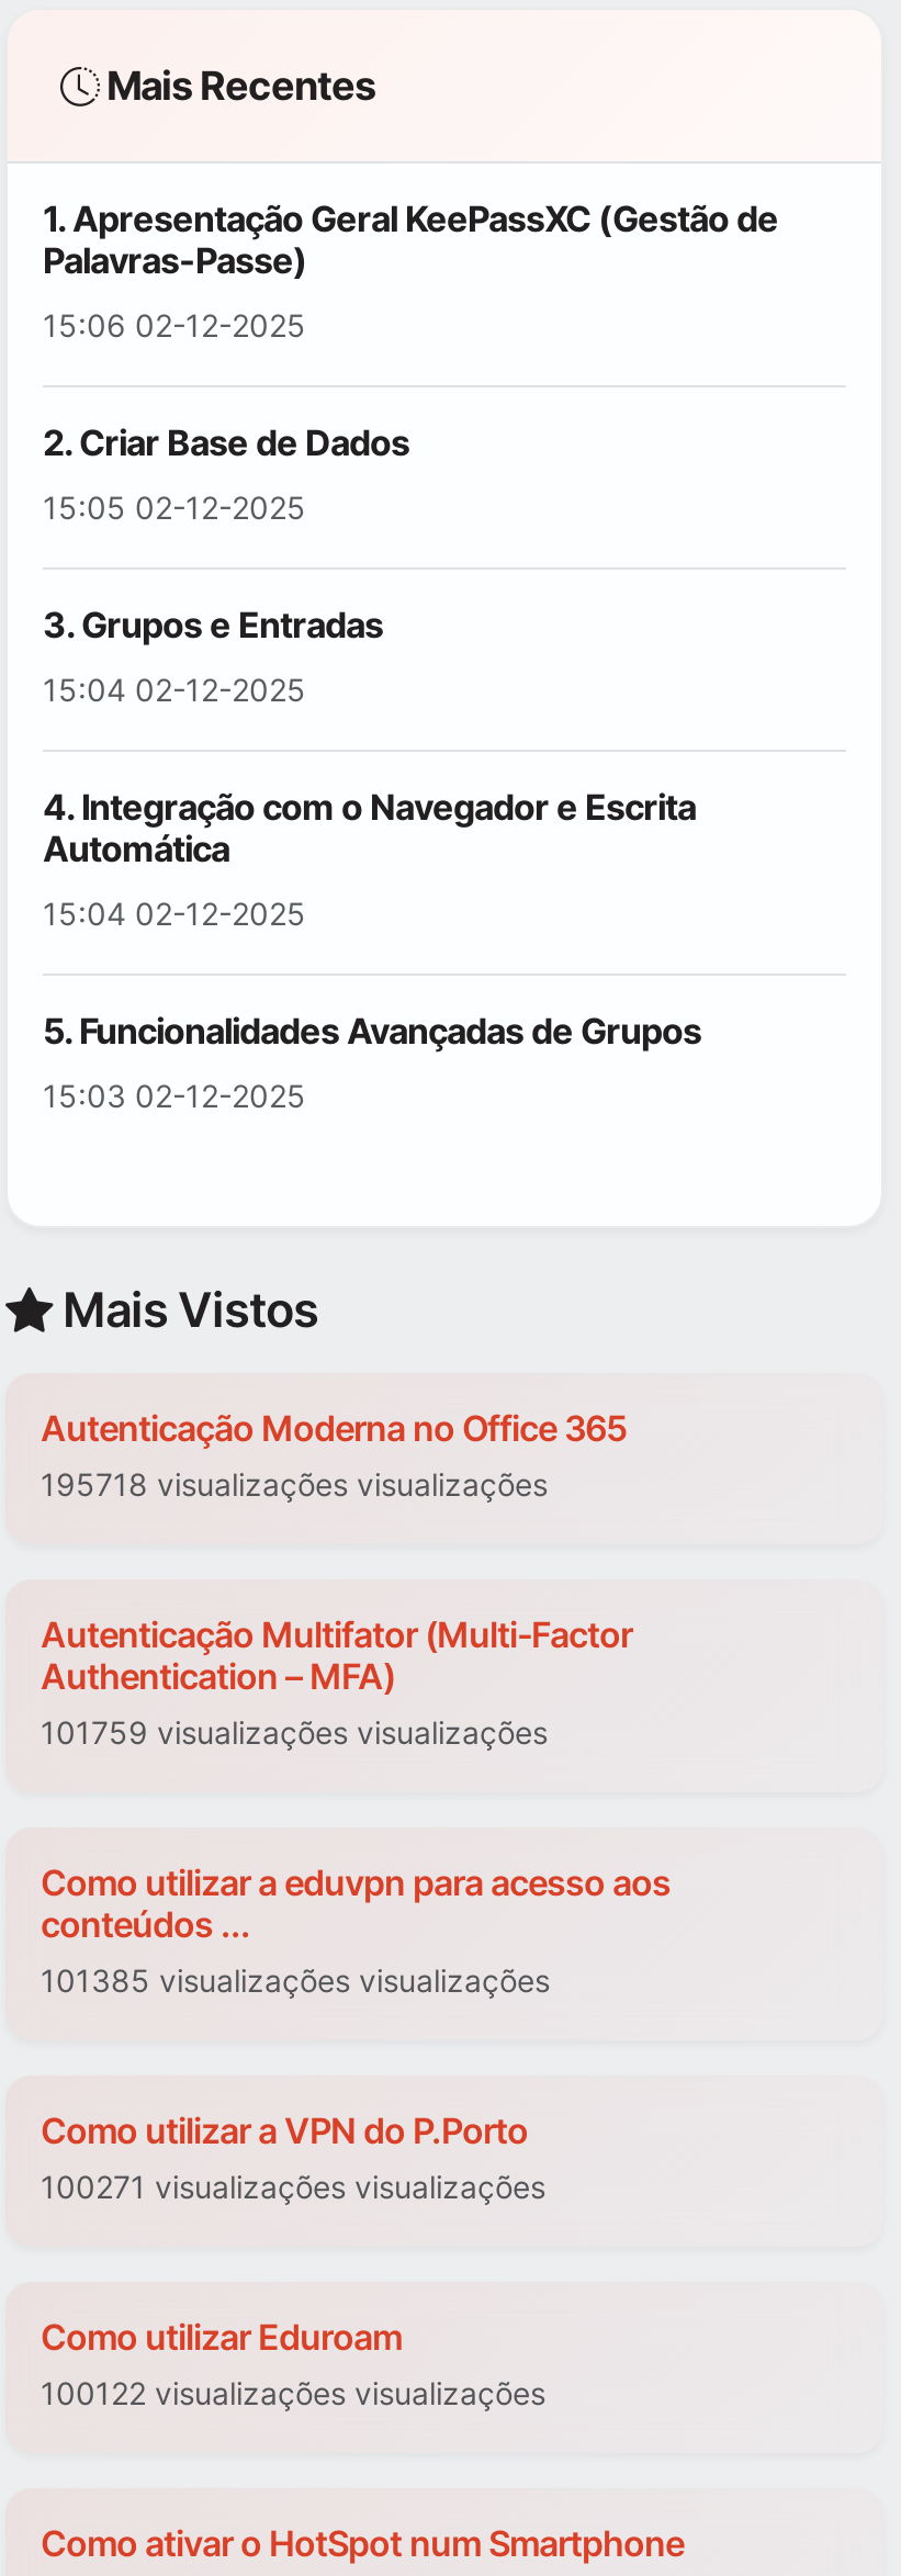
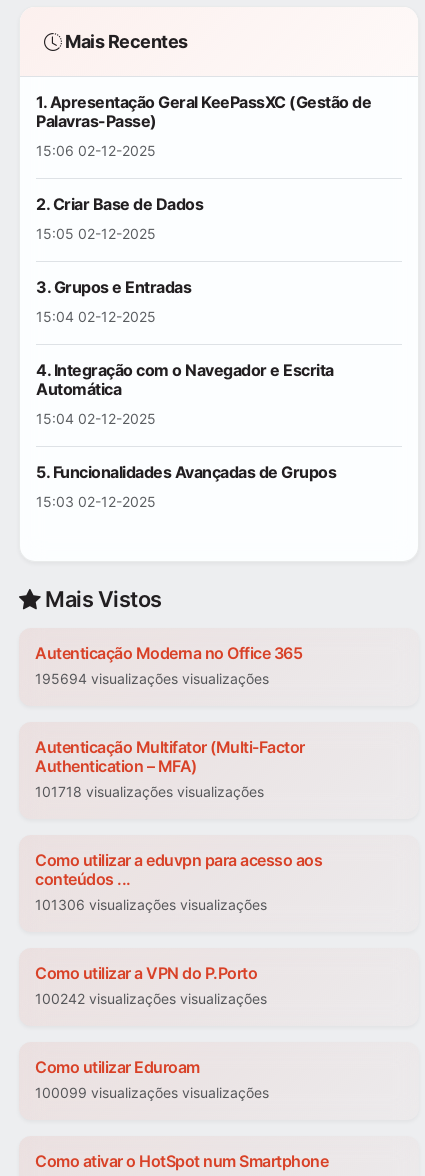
[41,1466,548,1504] 195718 visualizações visualizações -> [35,670,269,687] 195694 visualizações visualizações
[41,1714,548,1752] 101759 visualizações visualizações -> [35,783,264,800] 101718 visualizações visualizações
[41,1962,550,2000] 101385 visualizações visualizações -> [35,896,267,913] 101306 visualizações visualizações
[41,2169,545,2206] 100271 visualizações visualizações -> [35,990,267,1007] 100242 visualizações visualizações
[41,2375,545,2412] 100122 visualizações visualizações -> [35,1084,269,1101] 100099 visualizações visualizações

